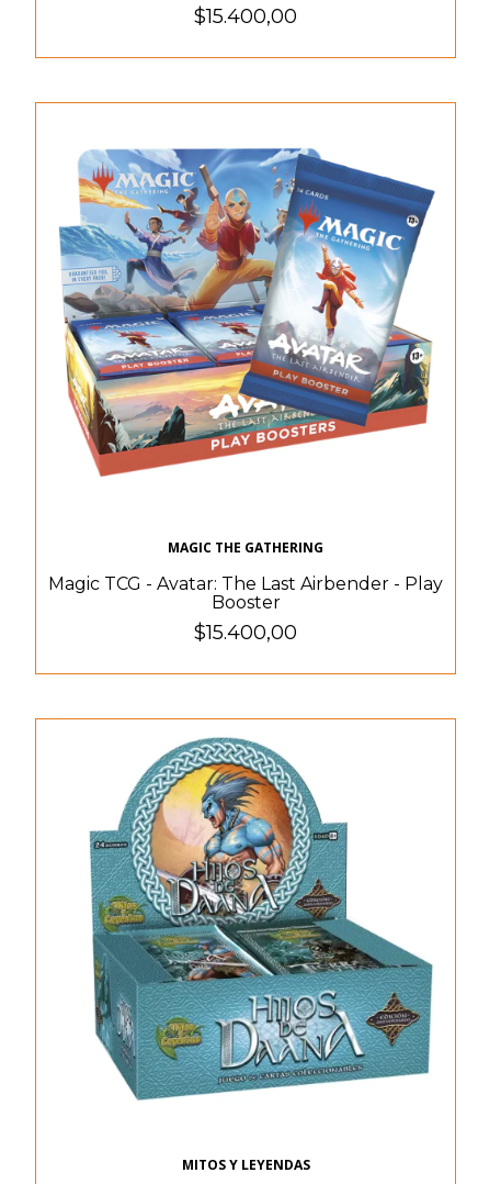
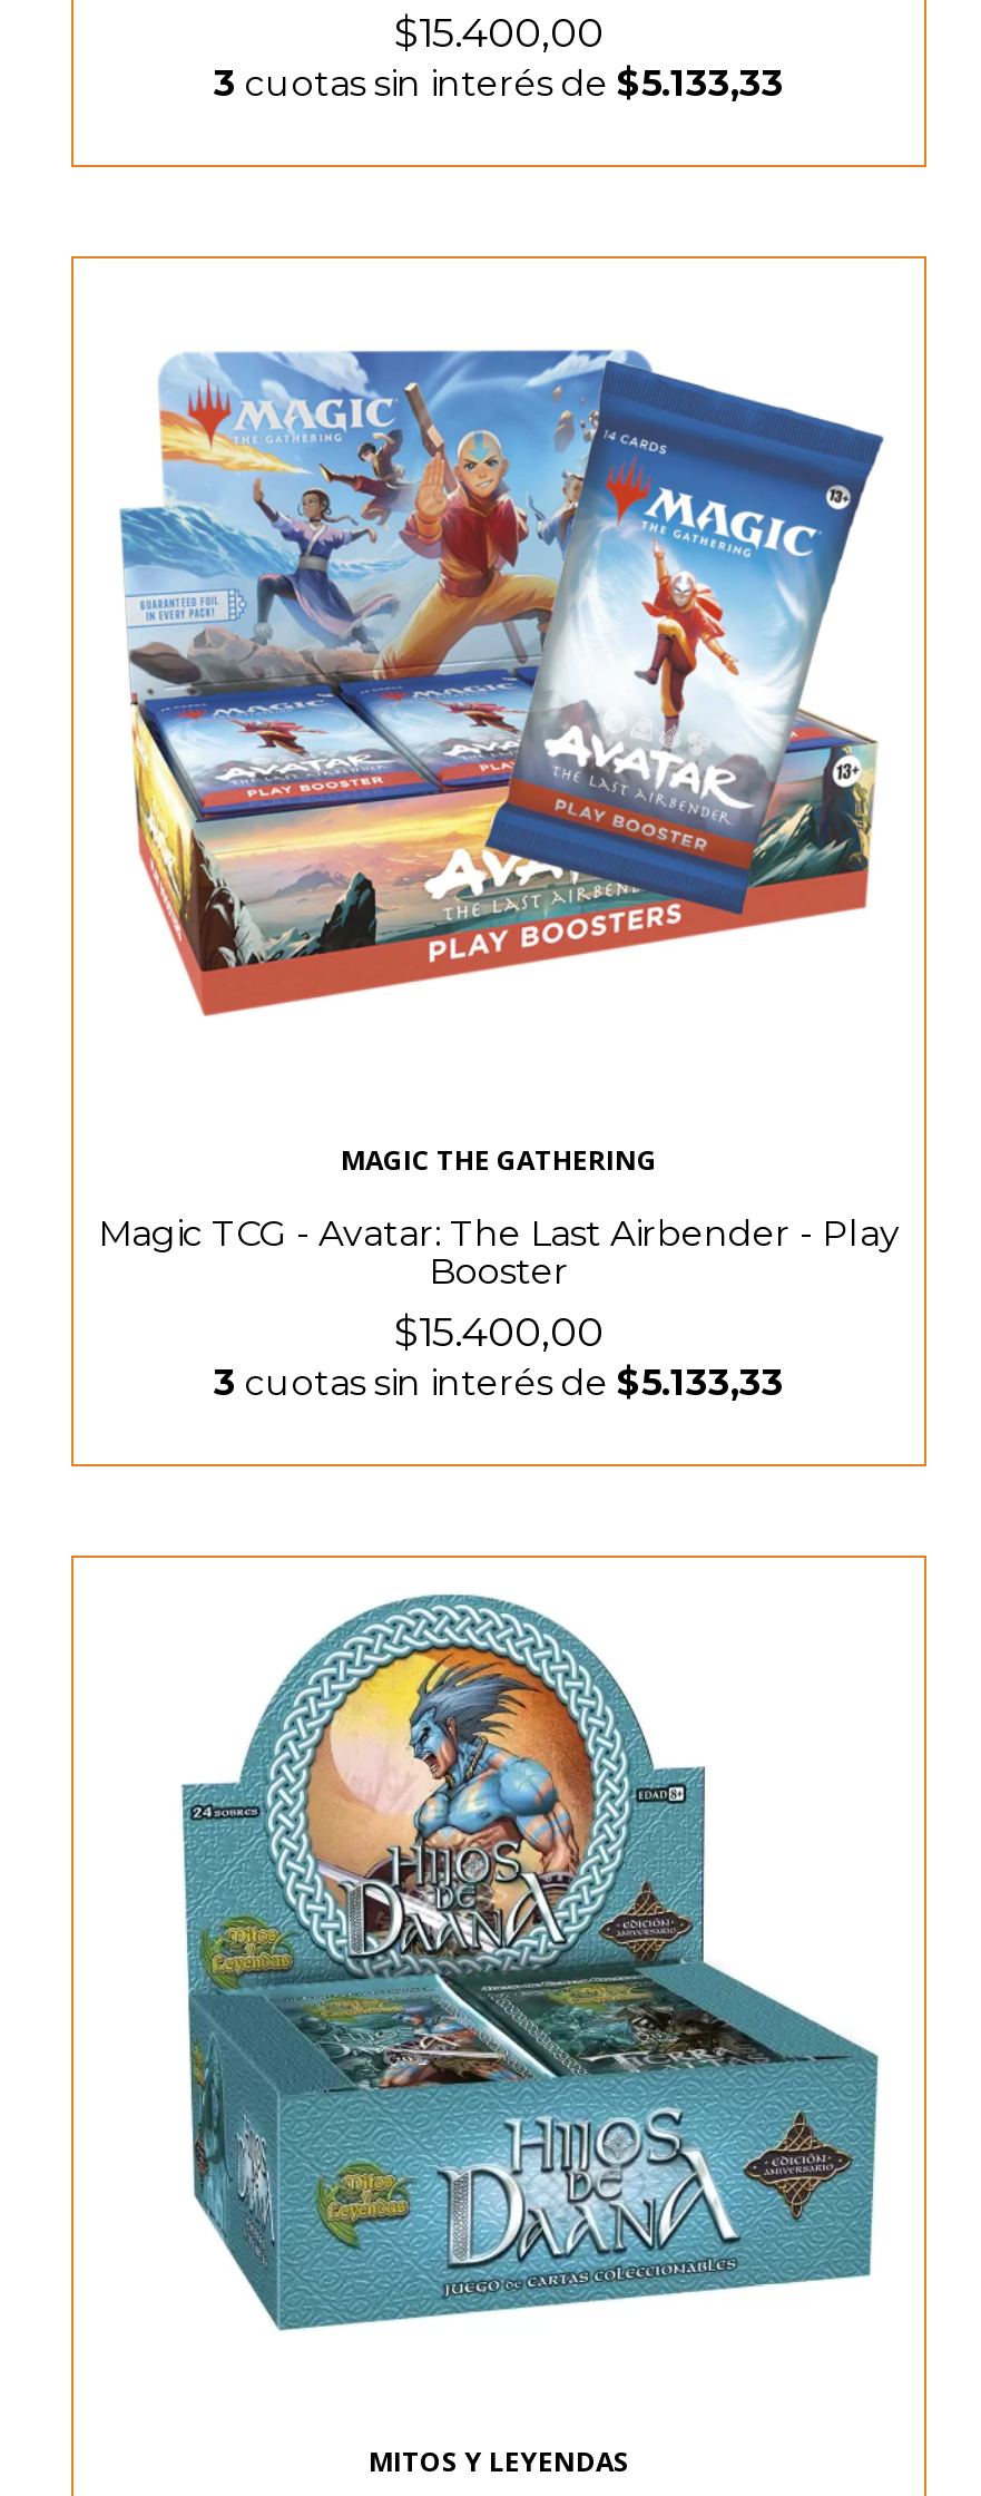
none -> [214,63,784,105] 3 cuotas sin interés de $5.133,33
none -> [214,1363,784,1405] 3 cuotas sin interés de $5.133,33

